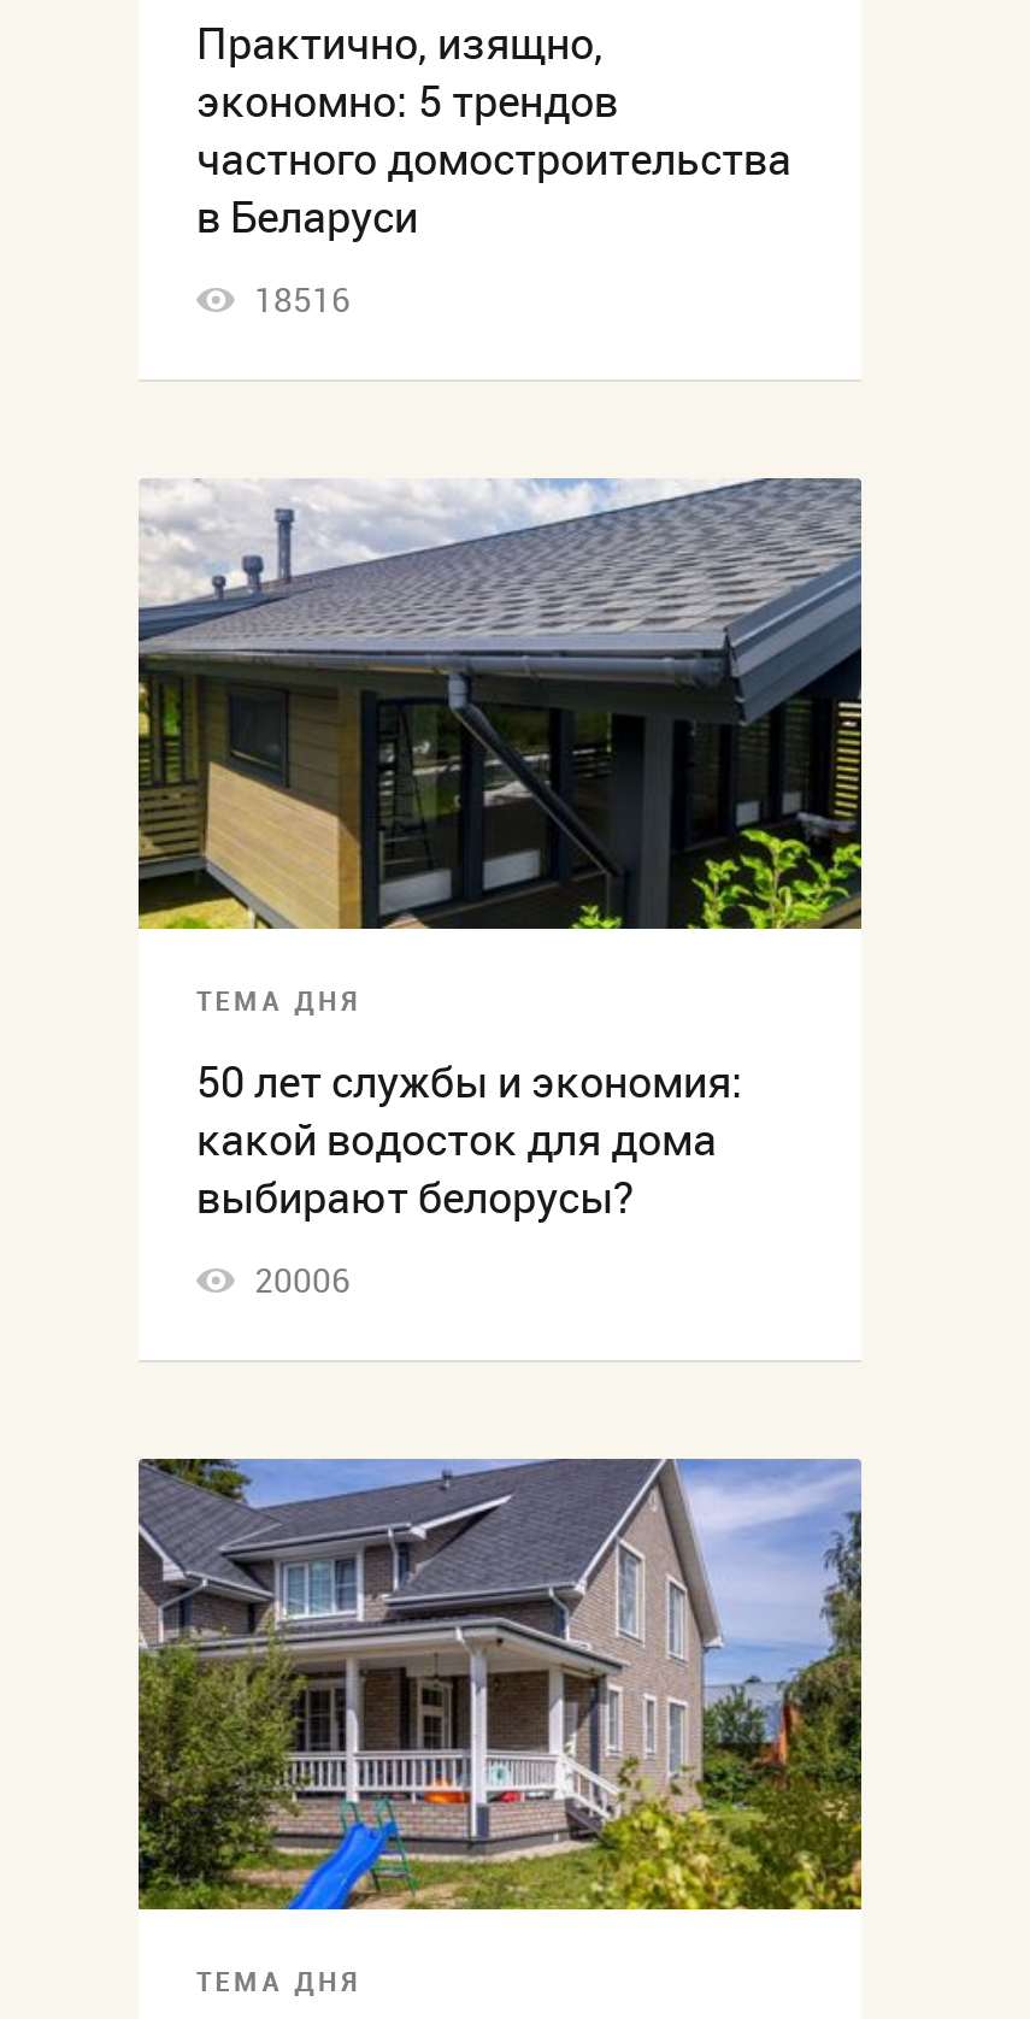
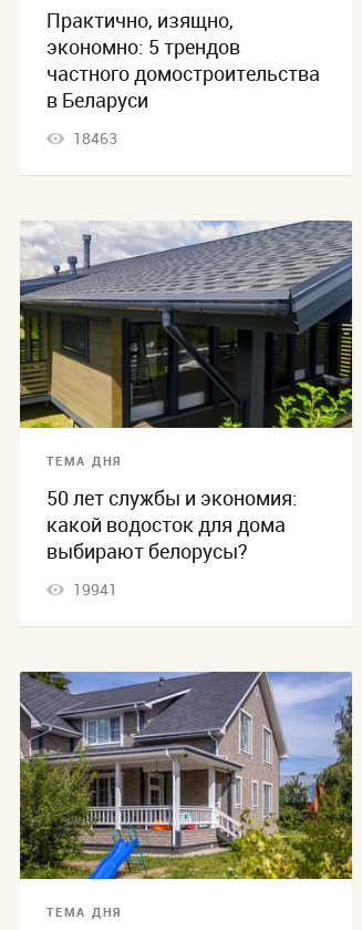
[254,281,351,319] 18516 -> [73,130,117,147] 18463
[254,1261,351,1300] 20006 -> [73,581,117,599] 19941

